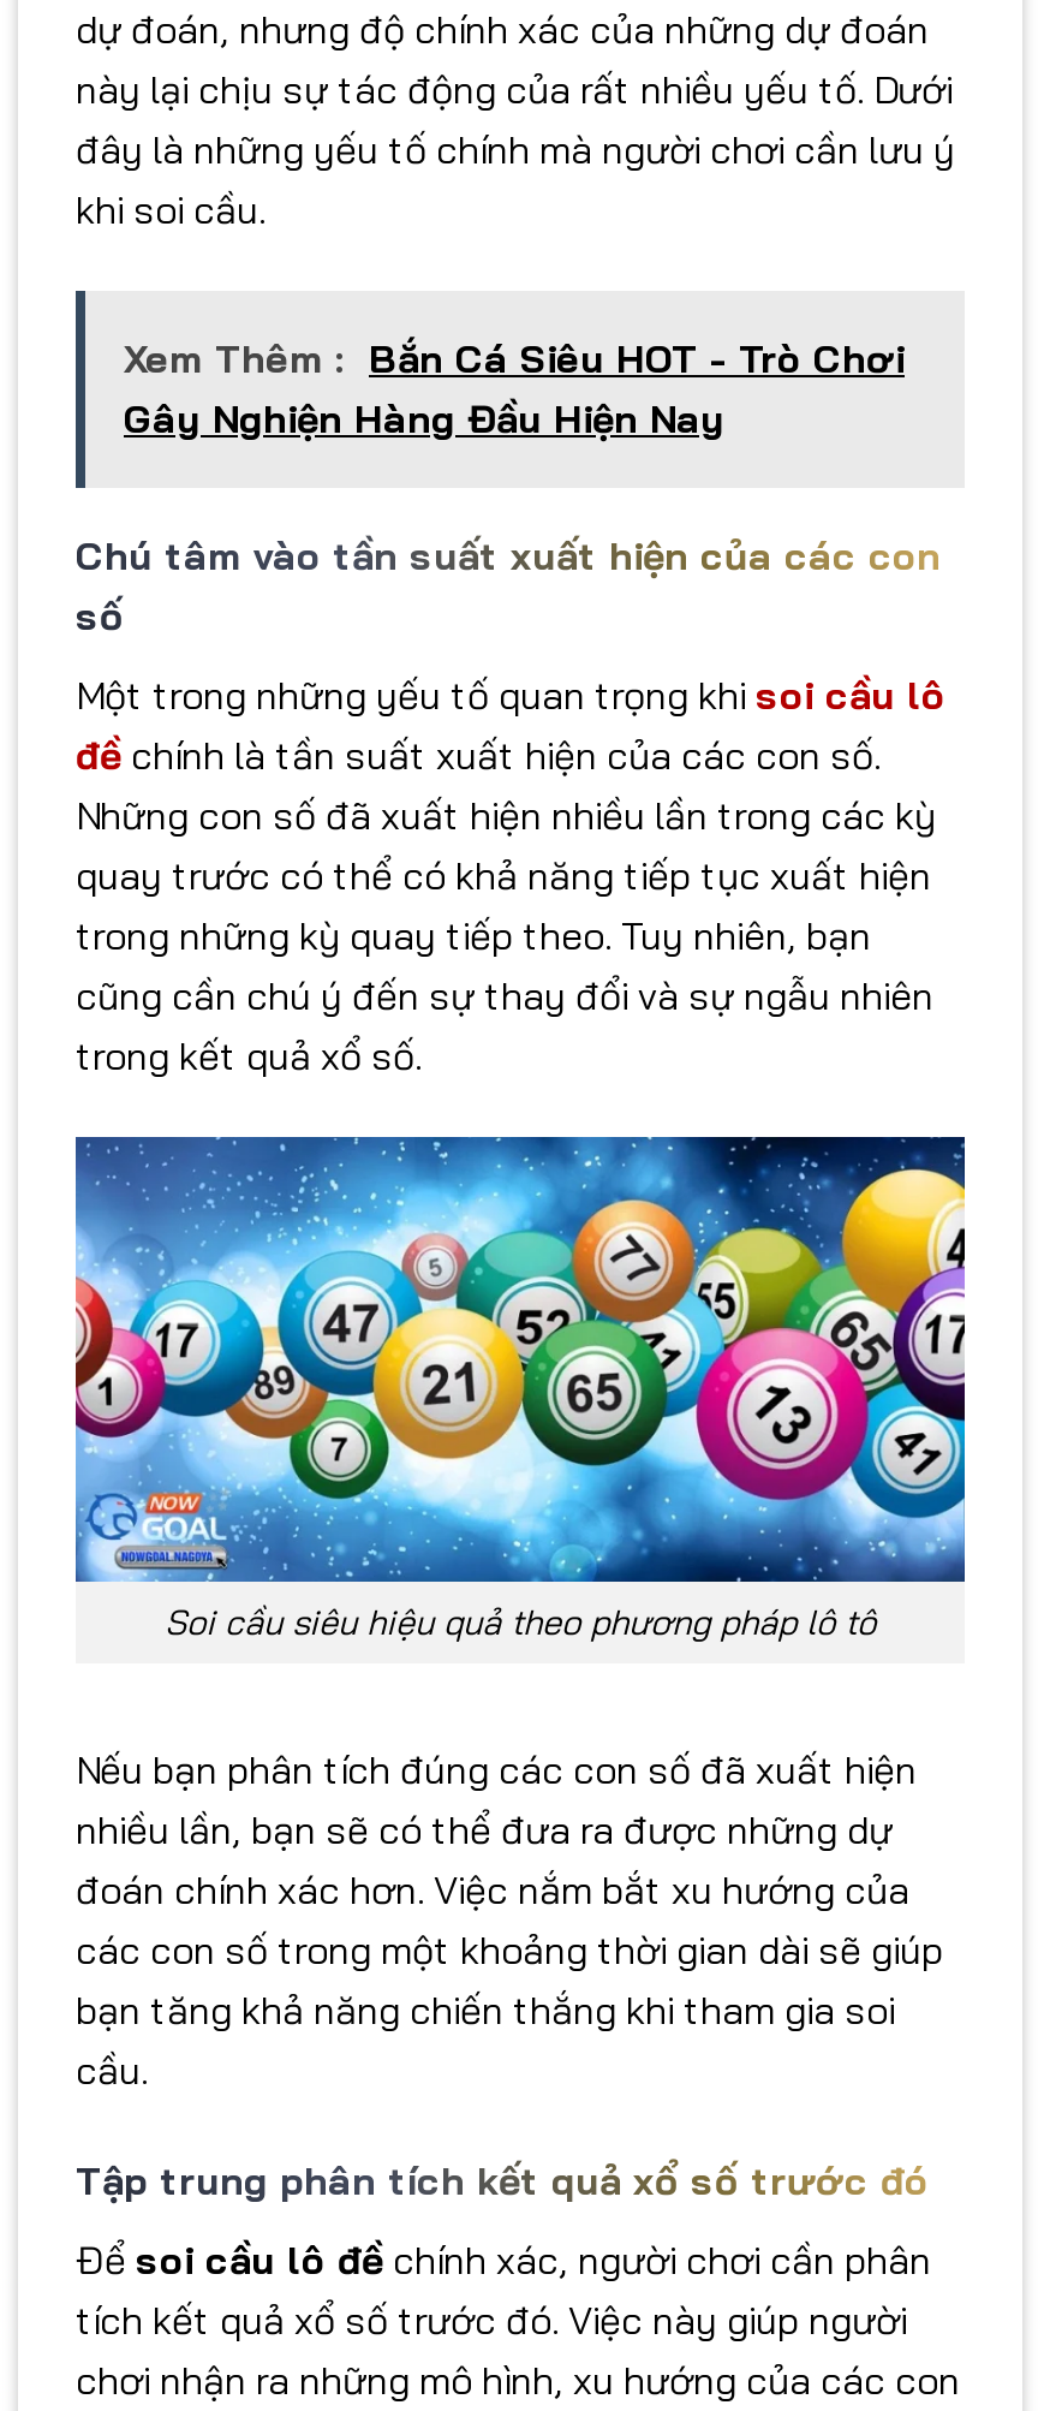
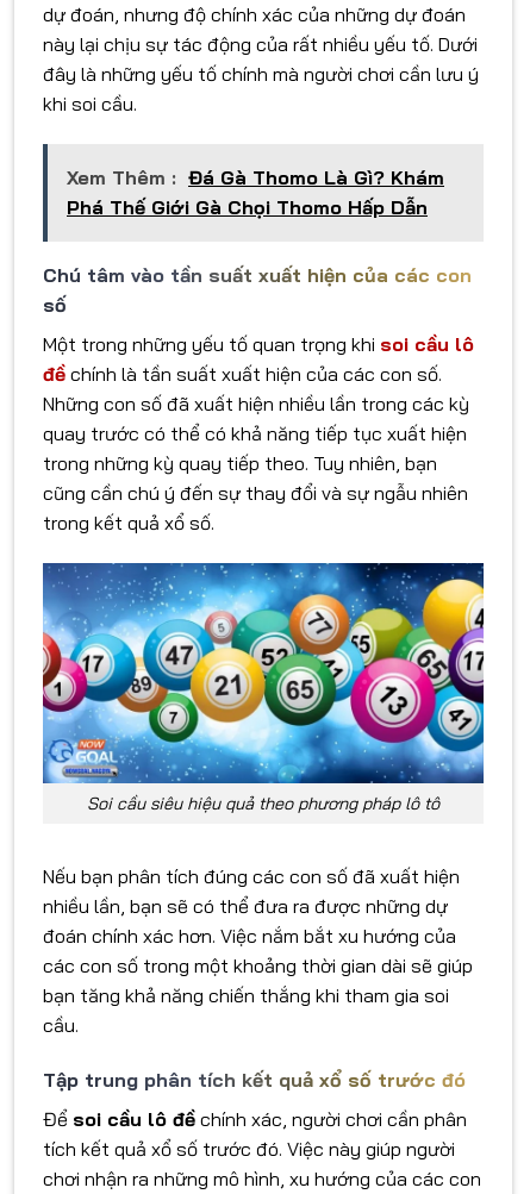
[124,334,905,443] Xem Thêm : Bắn Cá Siêu HOT - Trò Chơi | Gây Nghiện Hàng Đầu Hiện Nay -> [67,166,444,219] Xem Thêm : Đá Gà Thomo Là Gì? Khám | Phá Thế Giới Gà Chọi Thomo Hấp Dẫn

